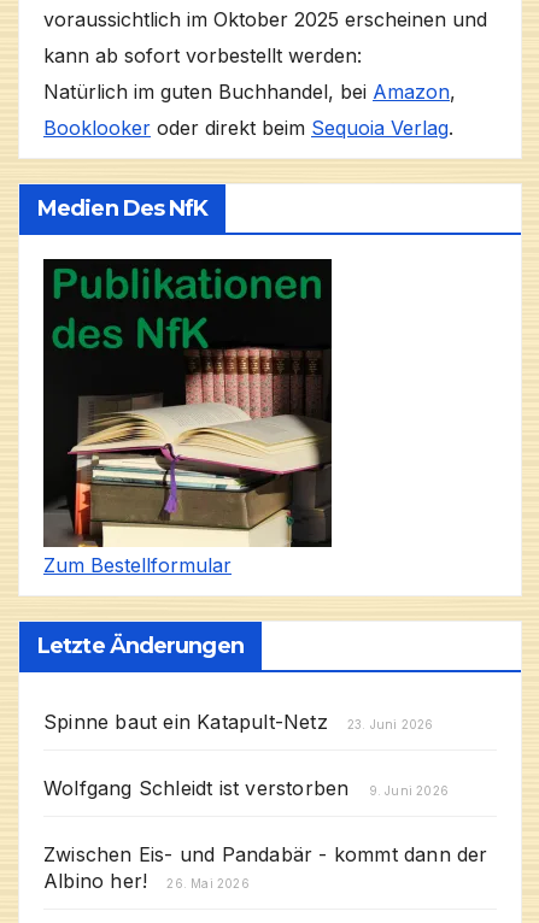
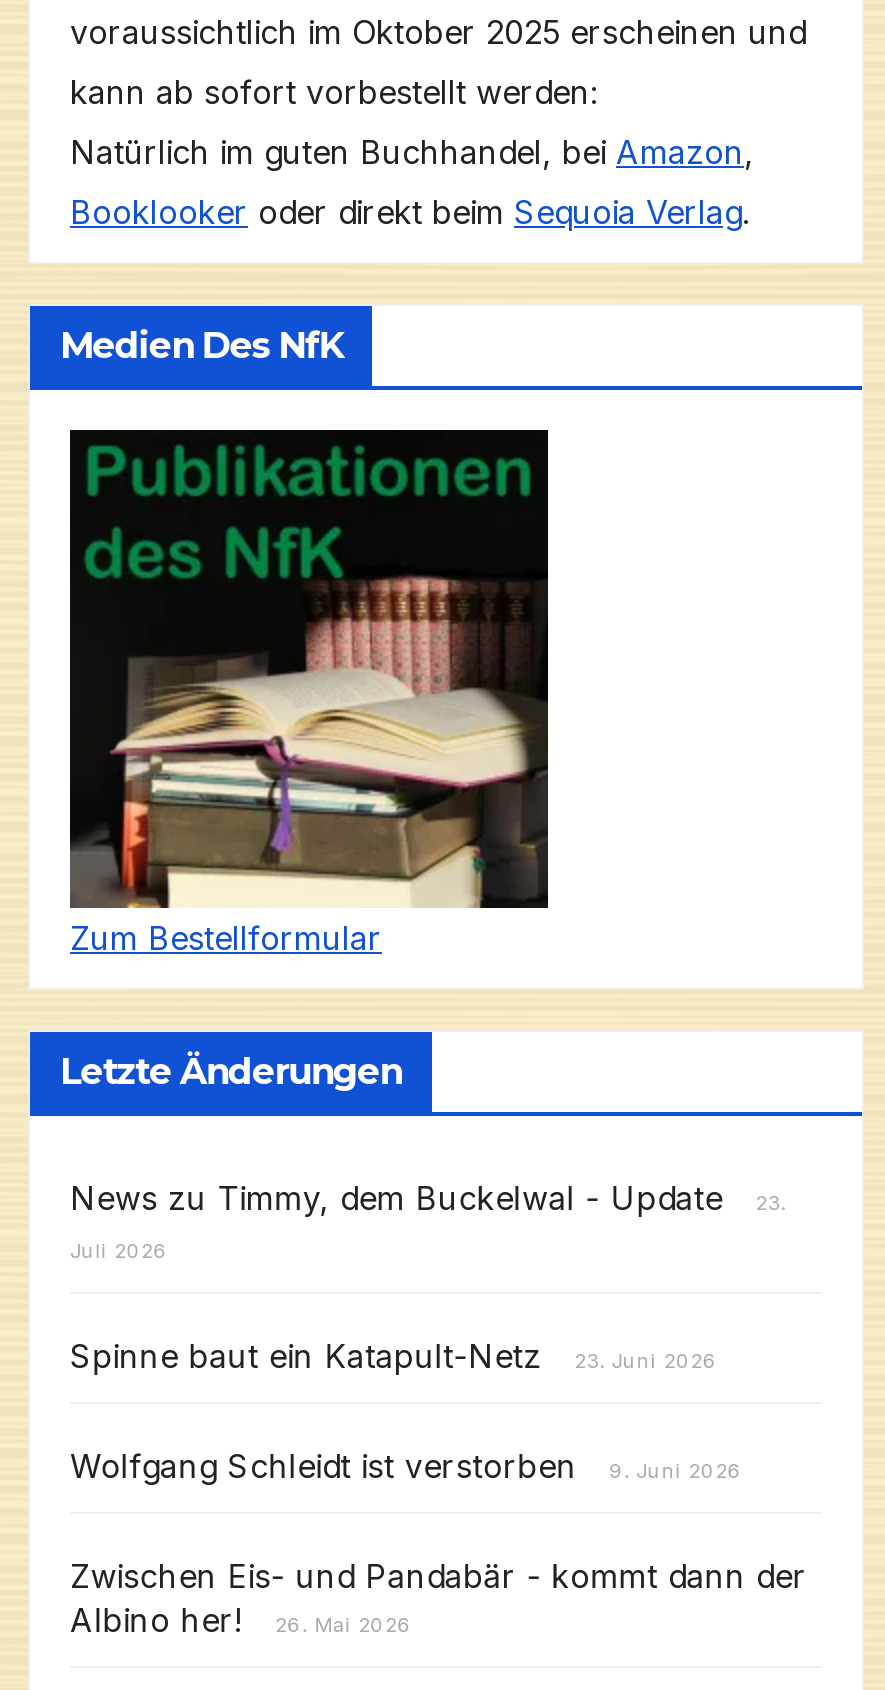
none -> [70,1177,786,1261] News zu Timmy, dem Buckelwal - Update | 23. | Juli 2026

